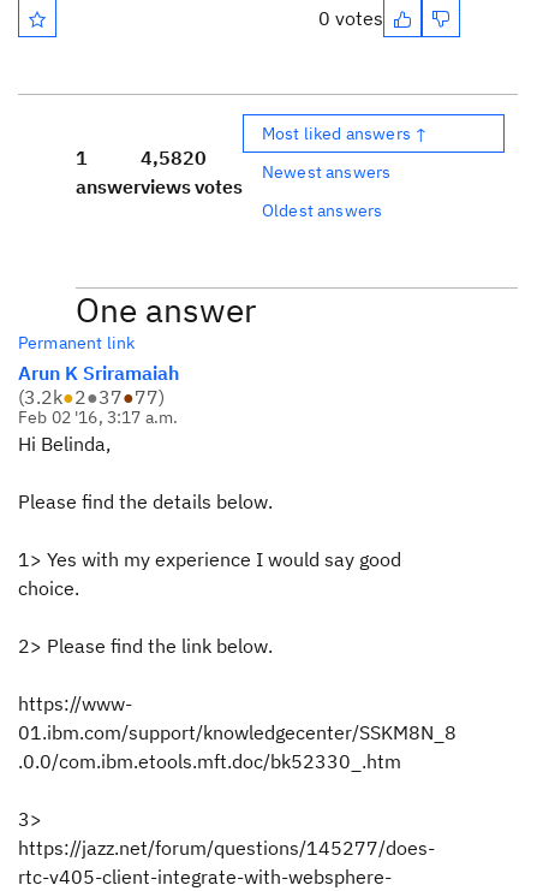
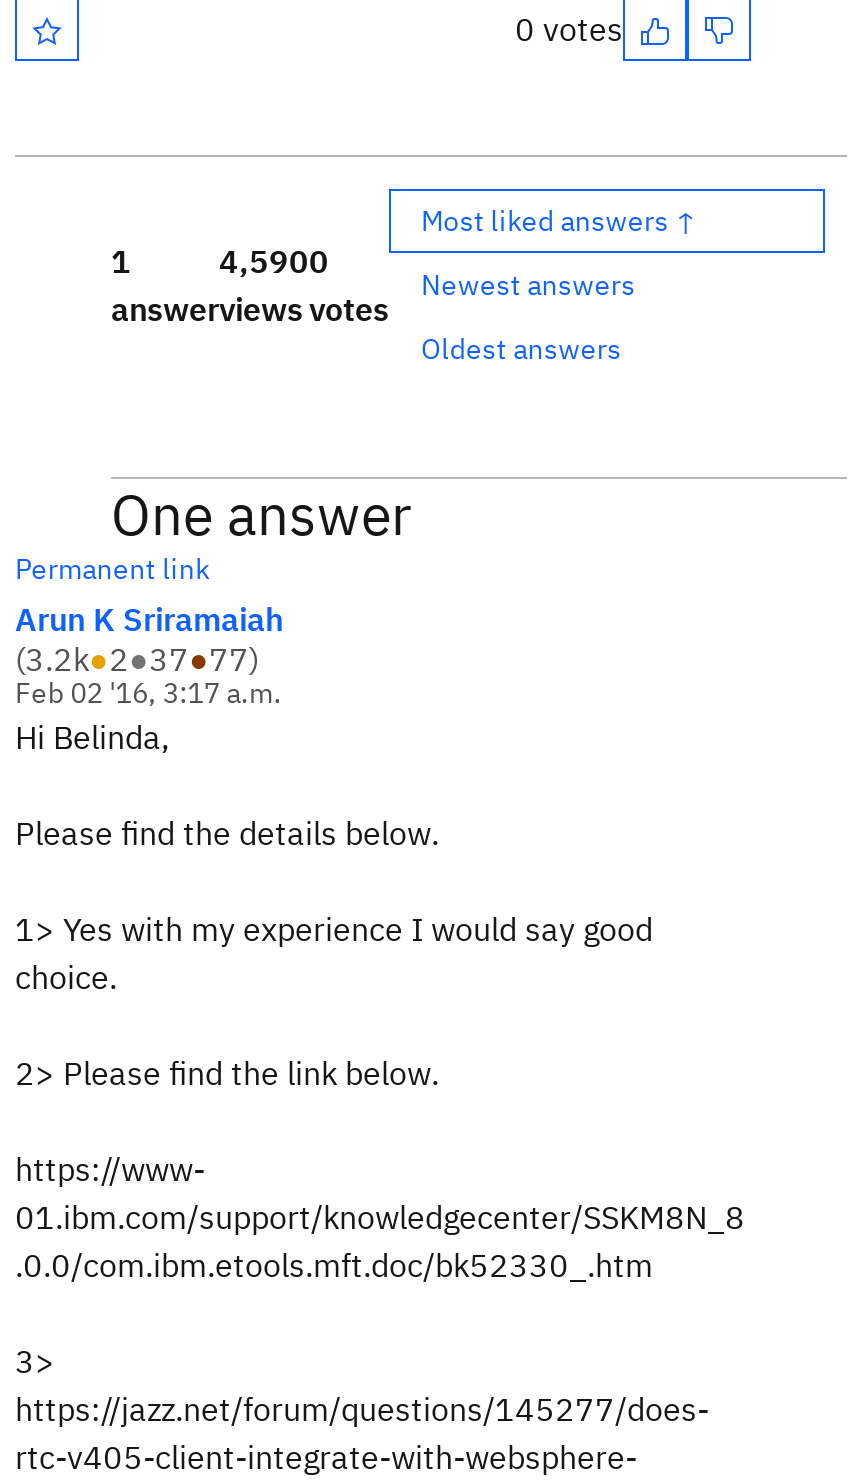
[141,145,207,170] 4,582 0 -> [219,241,329,281] 4,590 0

